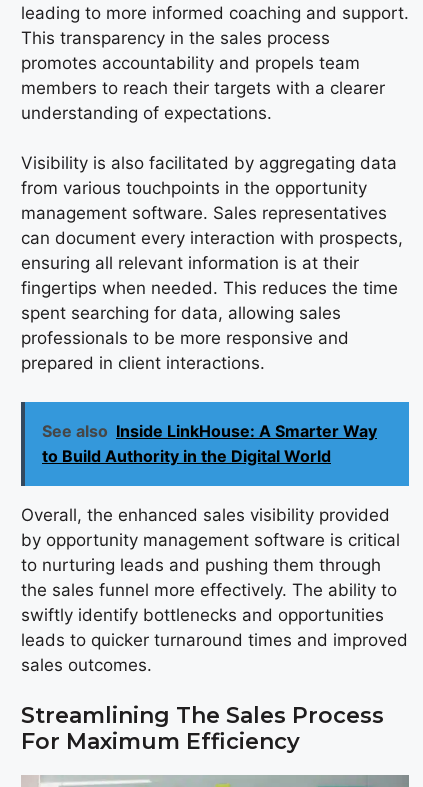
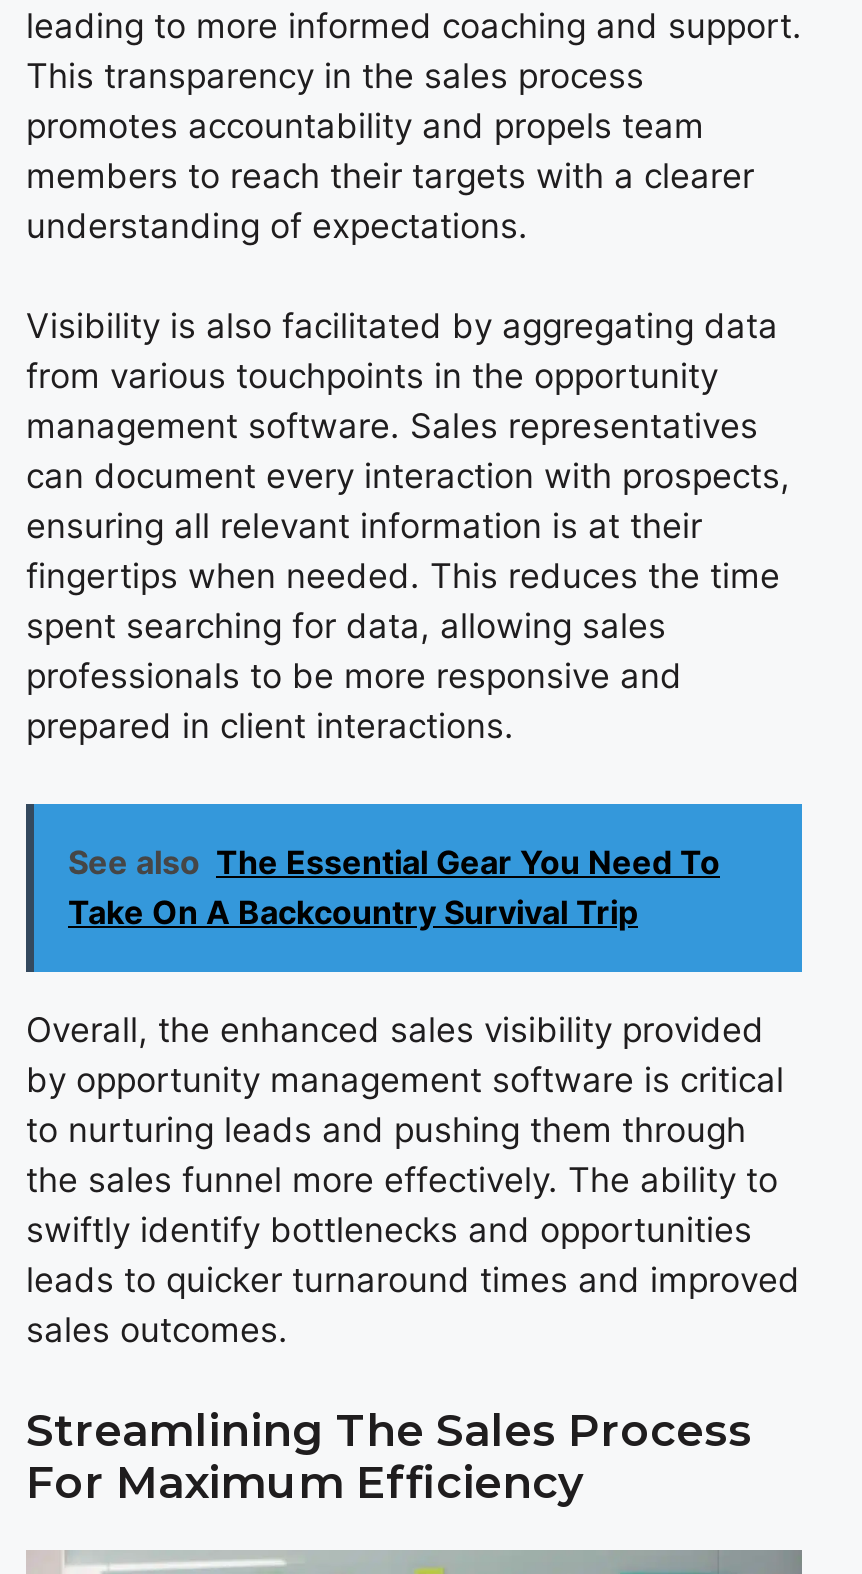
[42,420,377,465] See also Inside LinkHouse: A Smarter Way | to Build Authority in the Digital World -> [68,841,720,931] See also The Essential Gear You Need To | Take On A Backcountry Survival Trip

